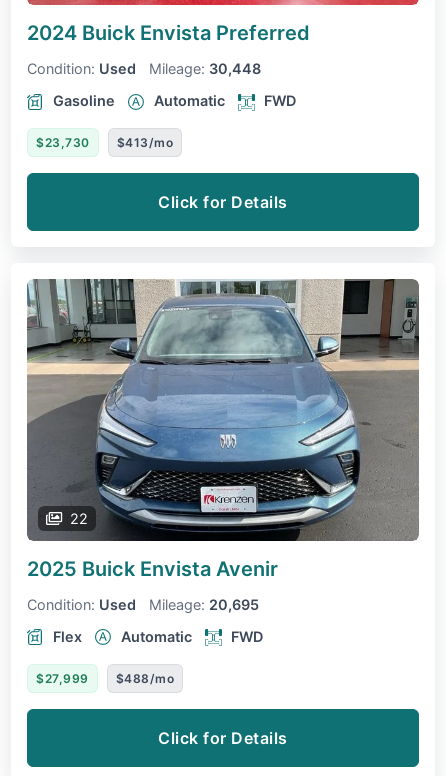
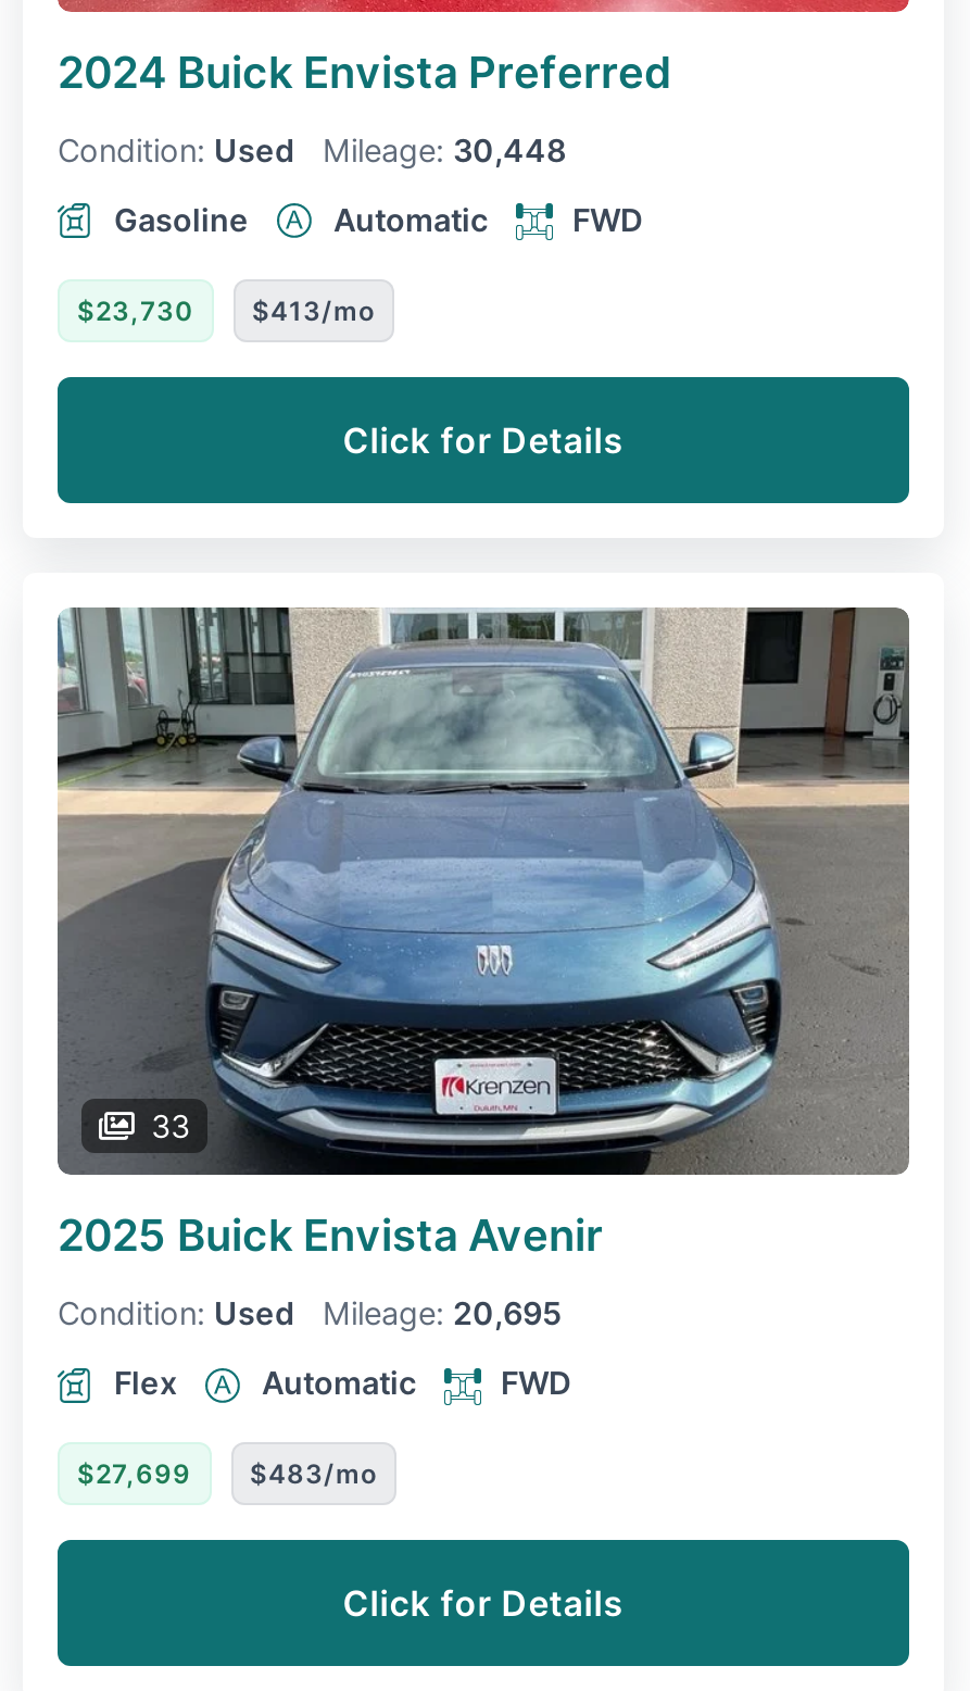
[66,510,88,527] 22 -> [142,1108,190,1145] 33
[36,671,174,686] $27,999 | $488/mo -> [77,1458,377,1491] $27,699 | $483/mo

